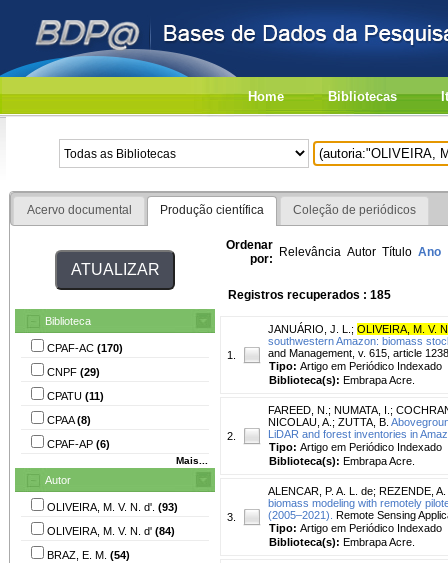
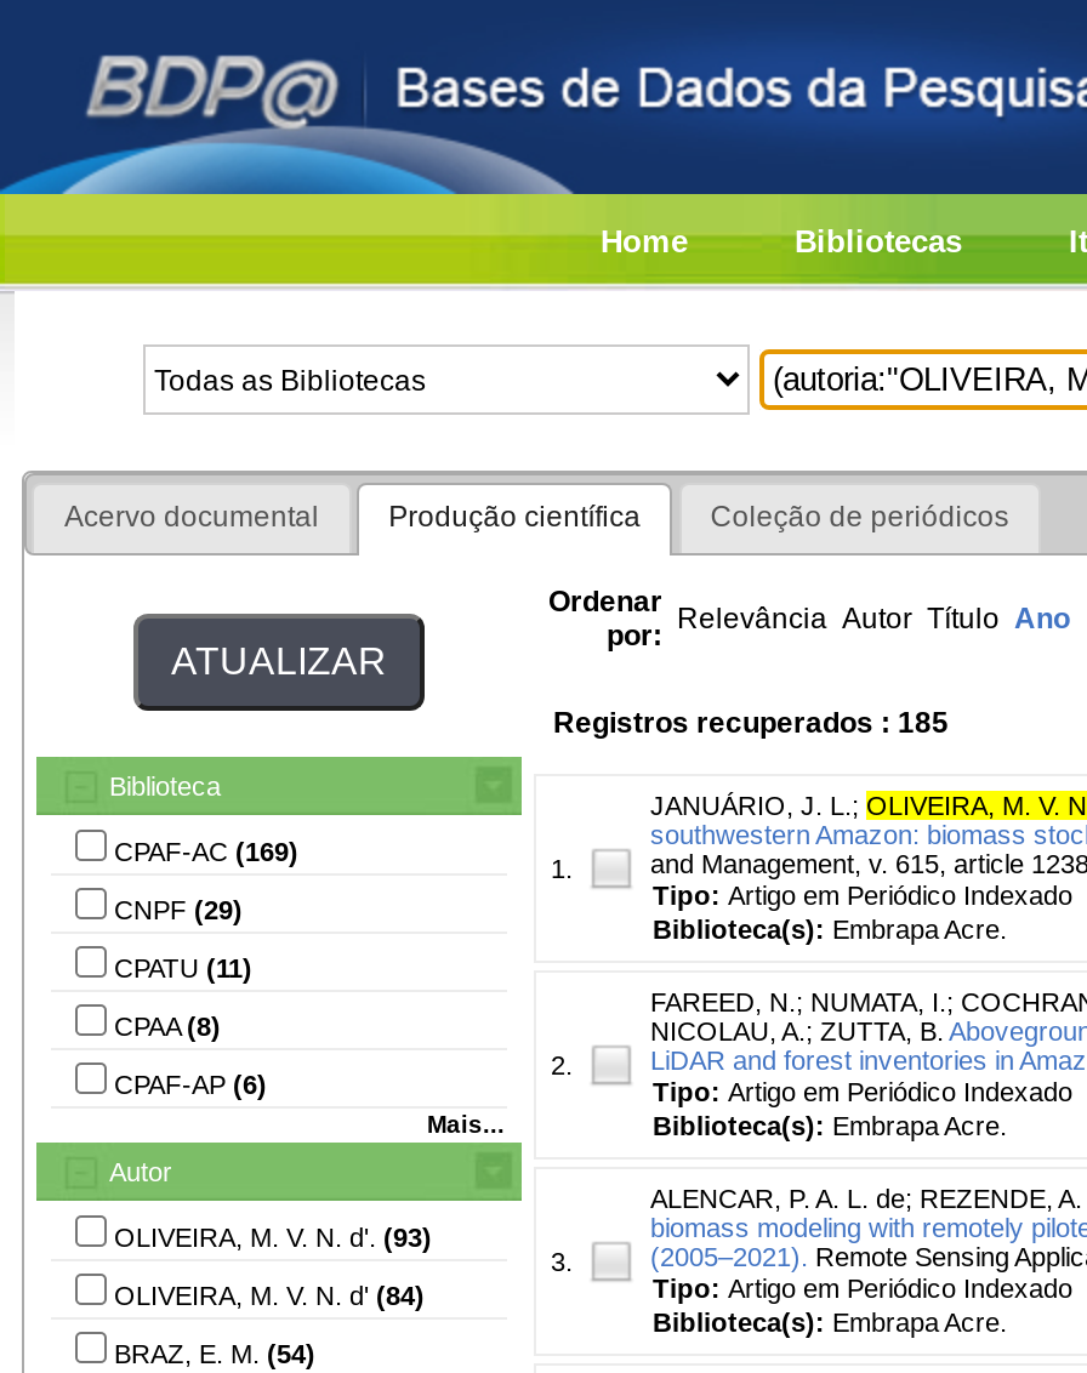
[47,341,123,353] CPAF-AC (170) -> [114,836,298,865] CPAF-AC (169)

